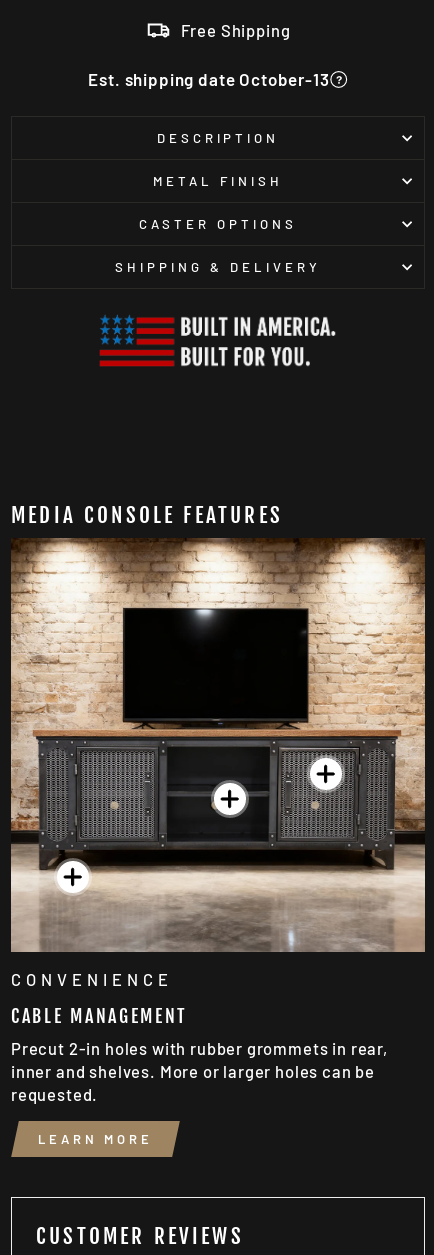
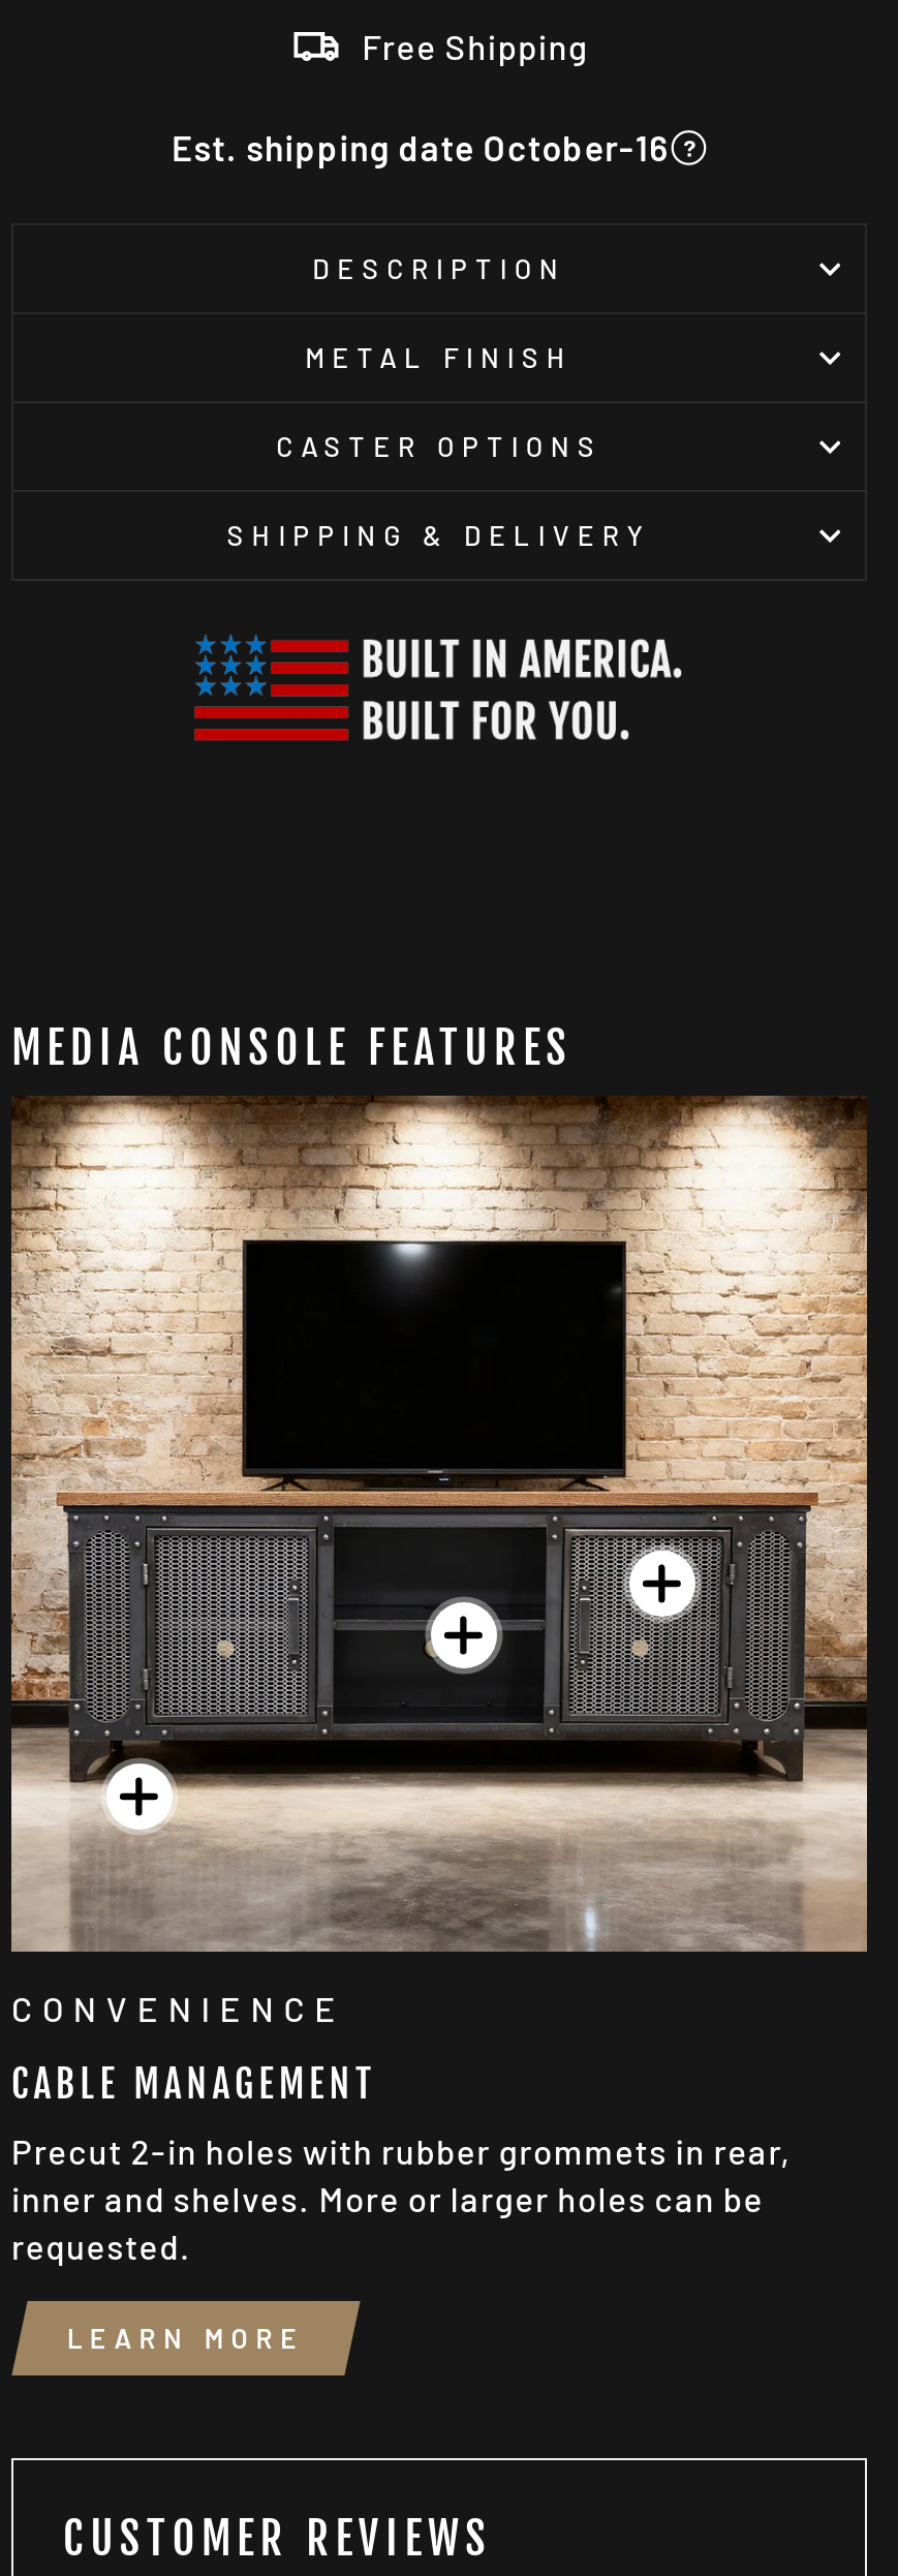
[88,69,329,89] Est. shipping date October-13 -> [172,127,670,168] Est. shipping date October-16

